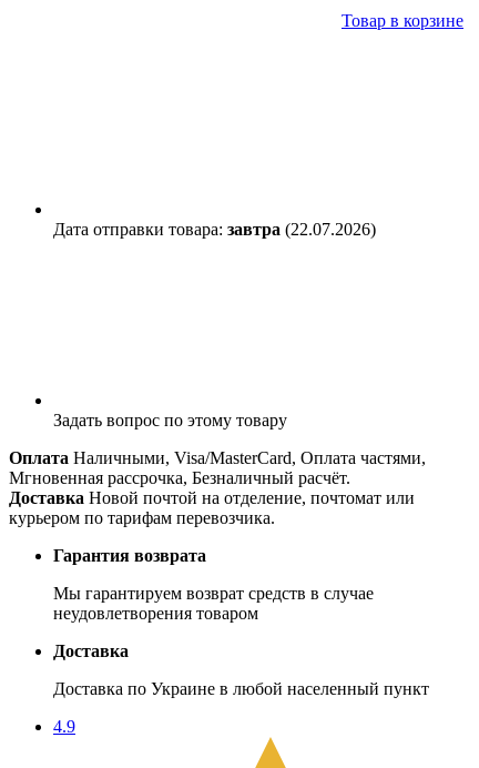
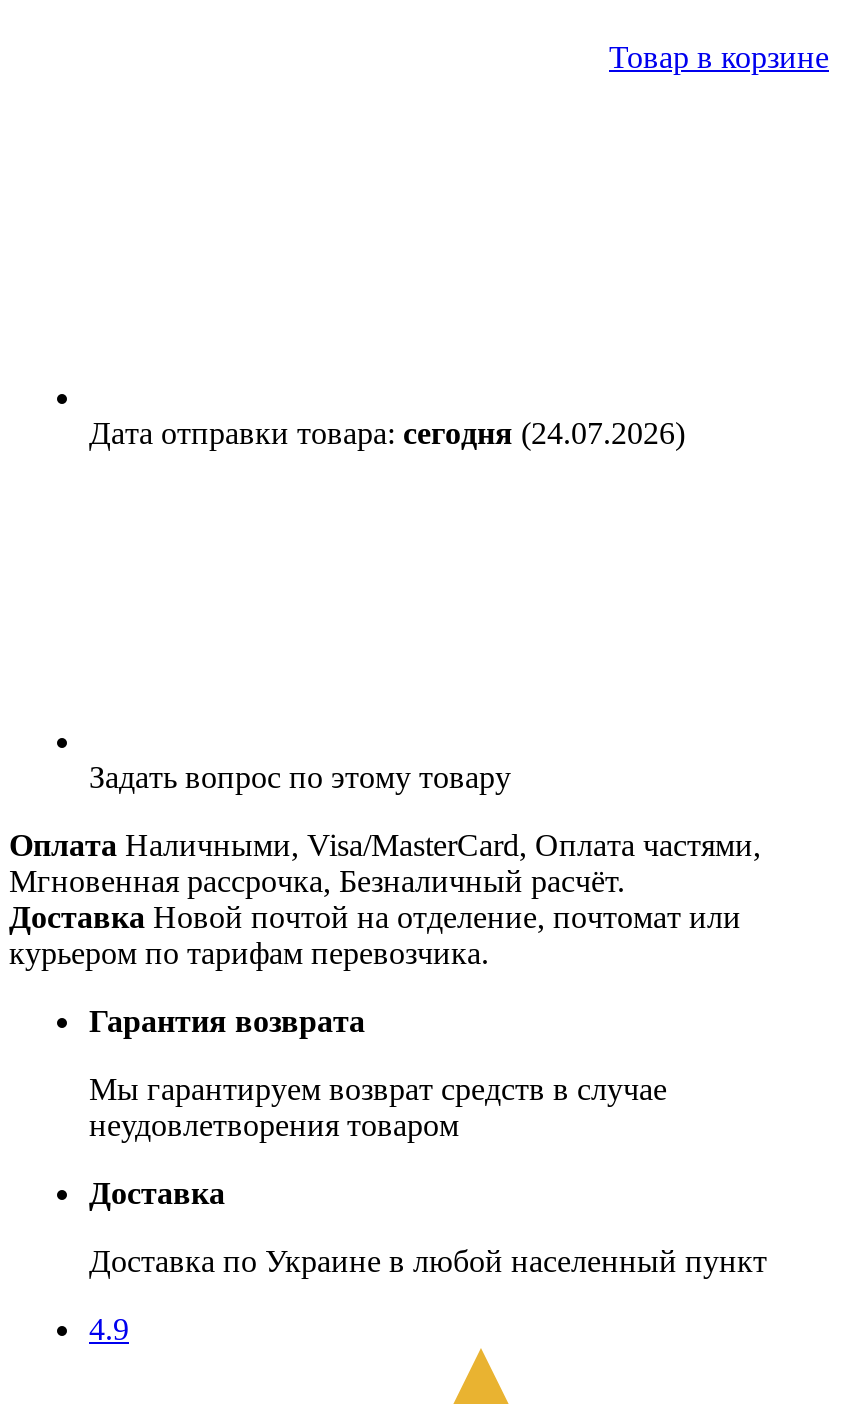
[53,220,376,239] Дата отправки товара: завтра (22.07.2026) -> [89,417,685,451] Дата отправки товара: сегодня (24.07.2026)

